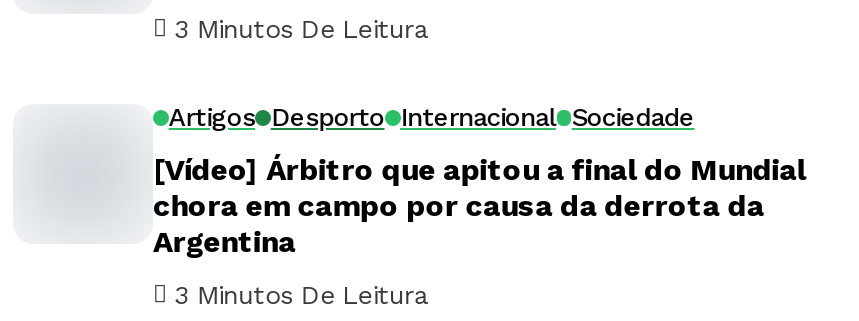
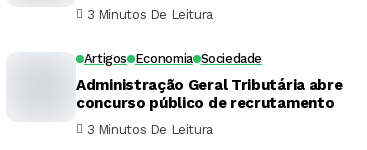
[169,102,695,132] Artigos Desporto Internacional Sociedade -> [84,51,262,66] Artigos Economia Sociedade
[153,152,806,260] [Vídeo] Árbitro que apitou a final do Mundial | chora em campo por causa da derrota da | Argentina -> [76,76,342,112] Administração Geral Tributária abre | concurso público de recrutamento

